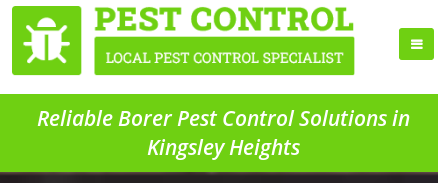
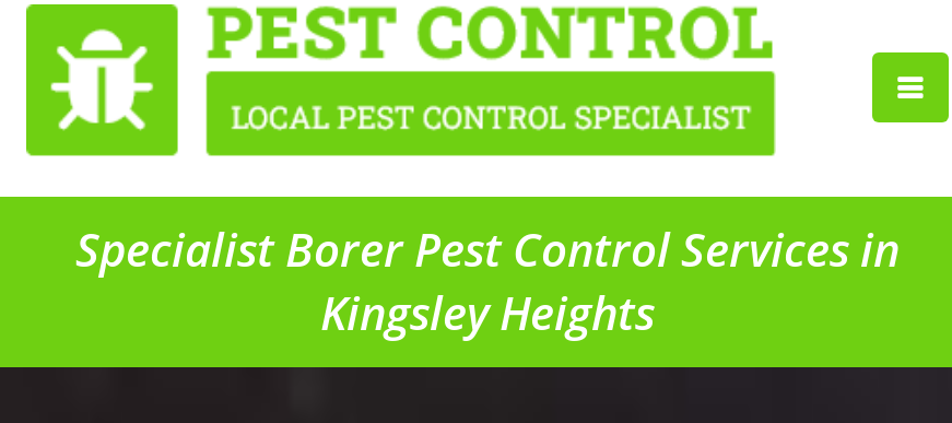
[36,104,409,132] Reliable Borer Pest Control Solutions in -> [75,219,900,280] Specialist Borer Pest Control Services in

